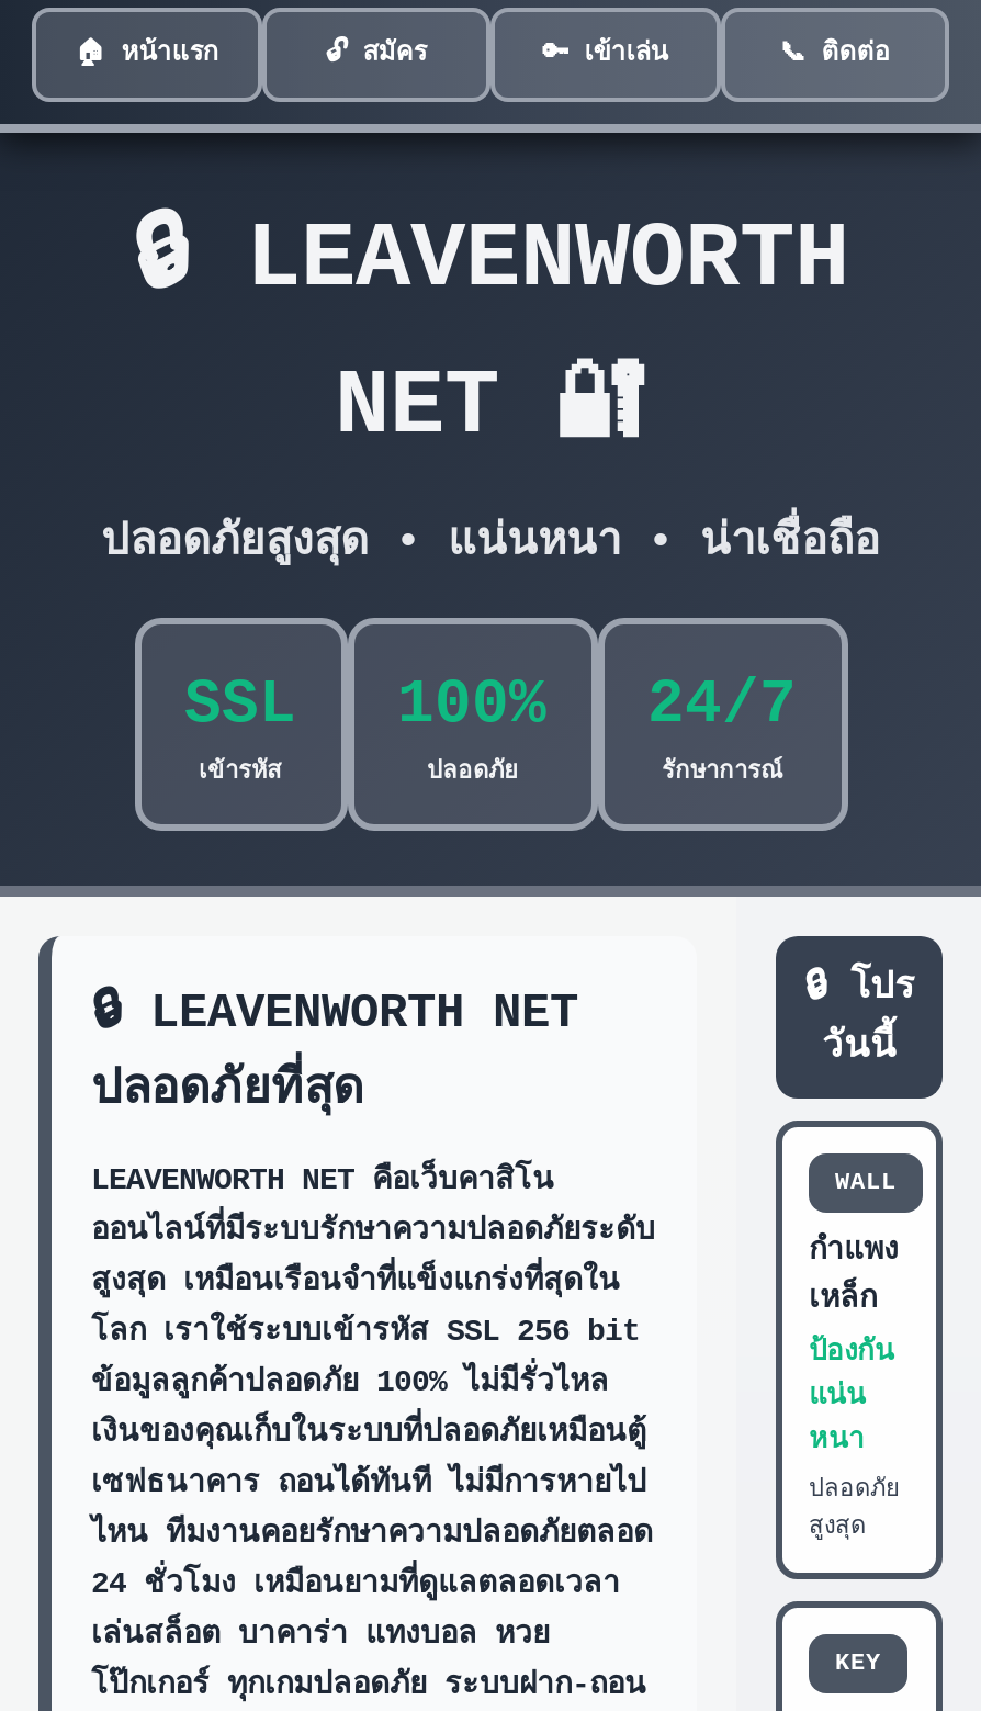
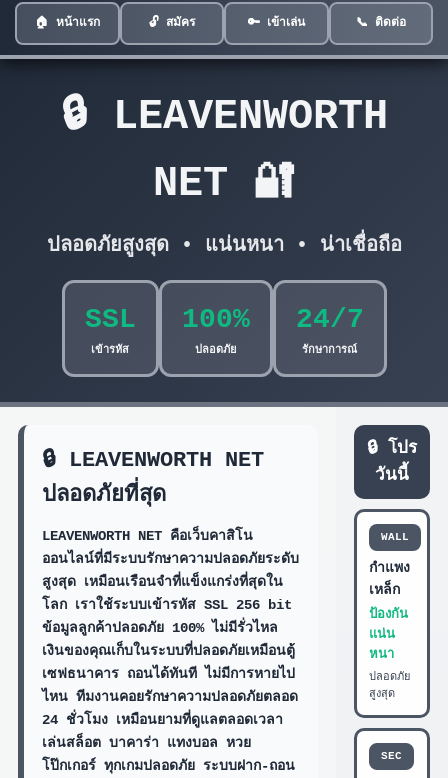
[835,1650,881,1676] KEY -> [381,750,402,762] SEC

